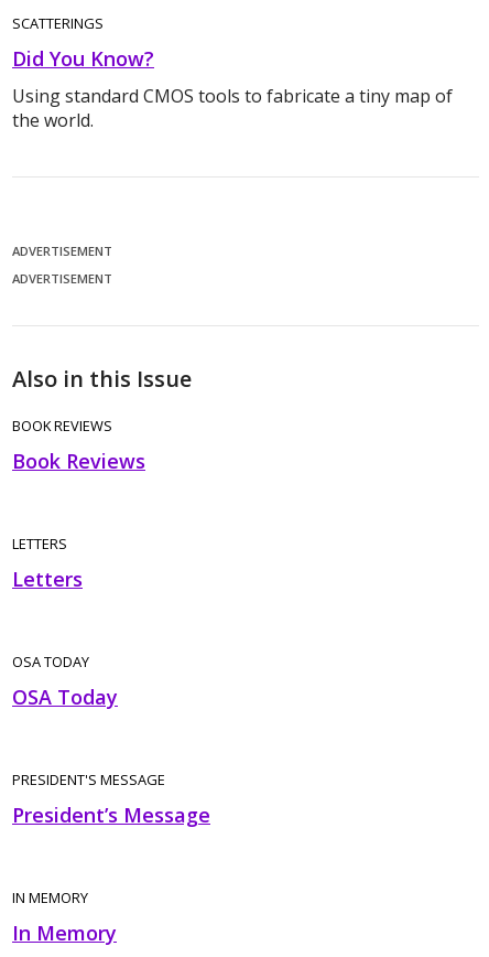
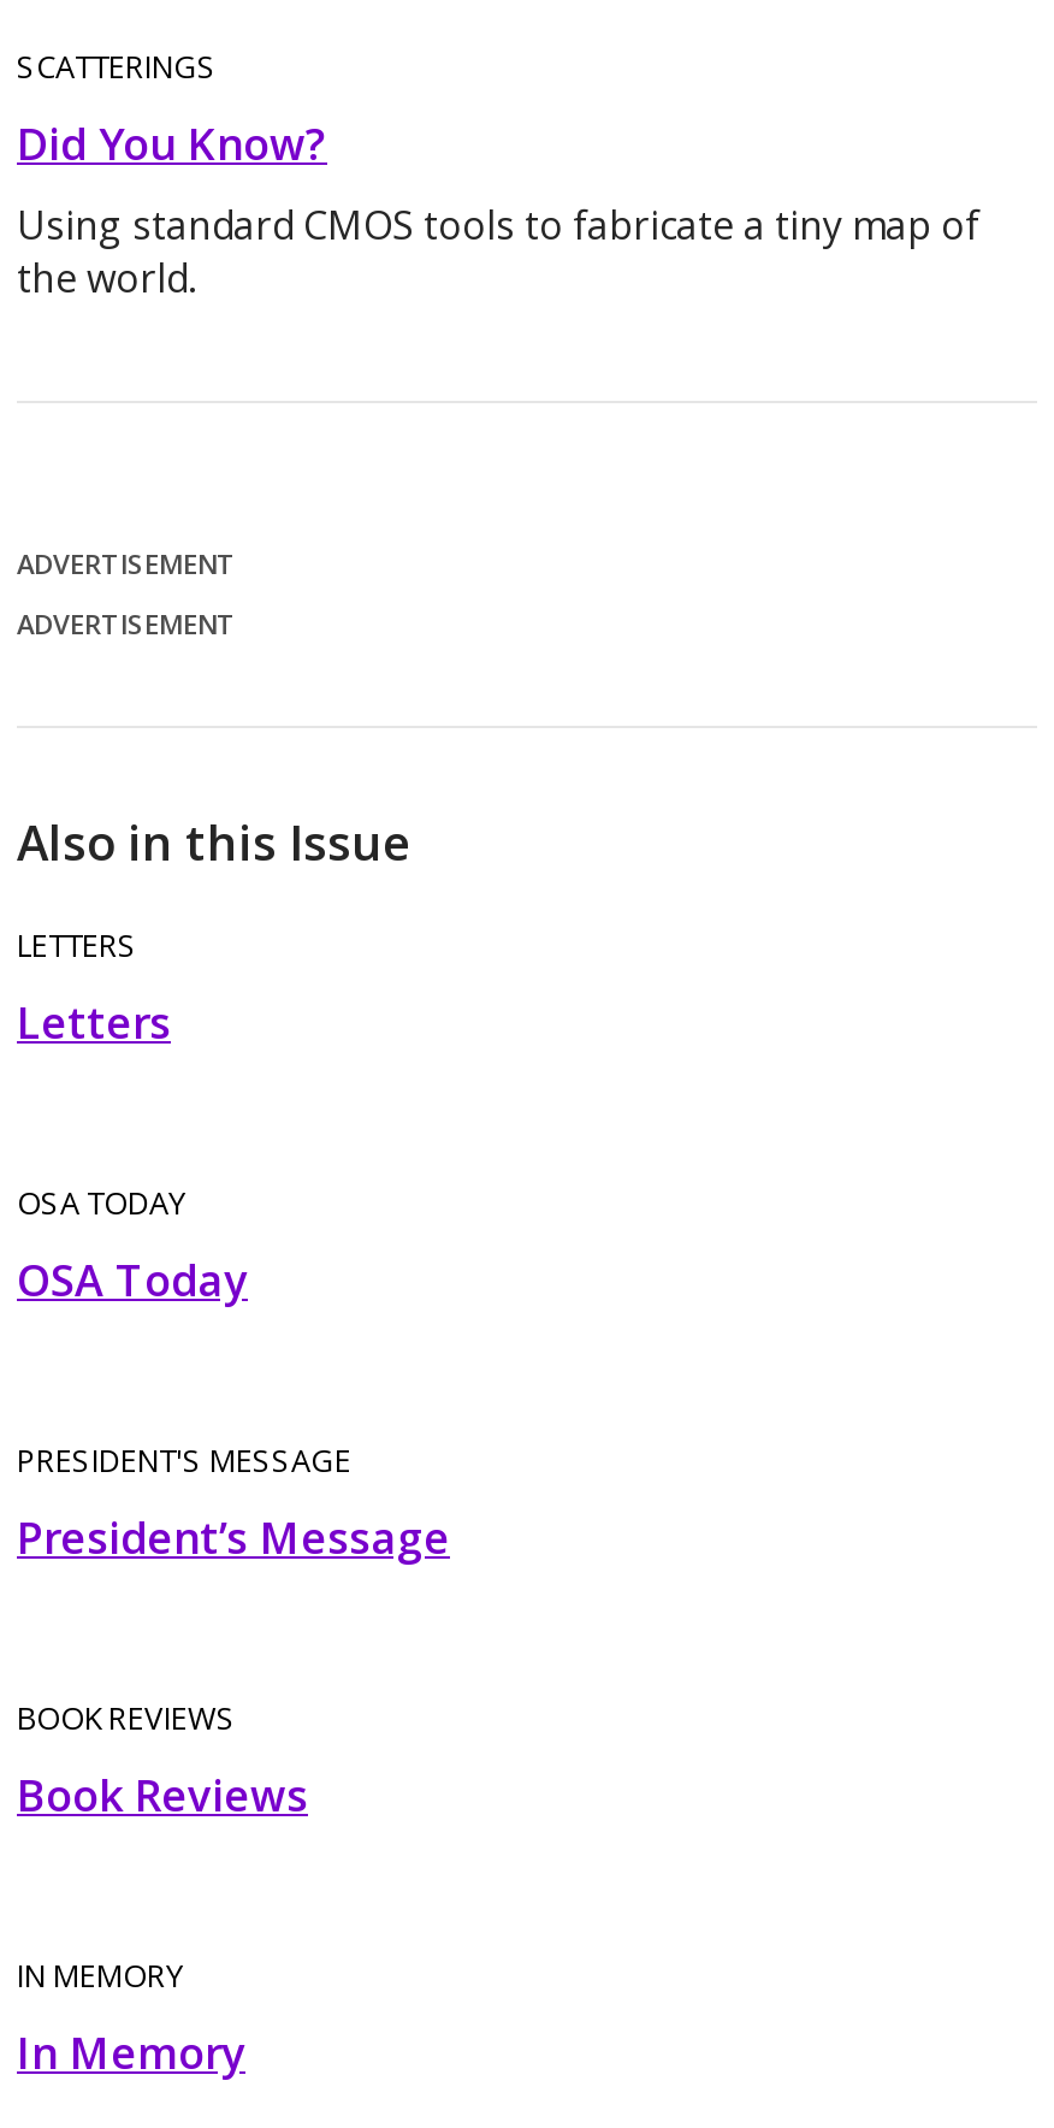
moved [12,416,145,475] -> [17,1697,308,1824]: BOOK REVIEWS | Book Reviews
moved [12,534,210,828] -> [17,924,450,1567]: LETTERS | Letters | OSA TODAY | OSA Today | PRESIDENT'S MESSAGE | President’s Message

